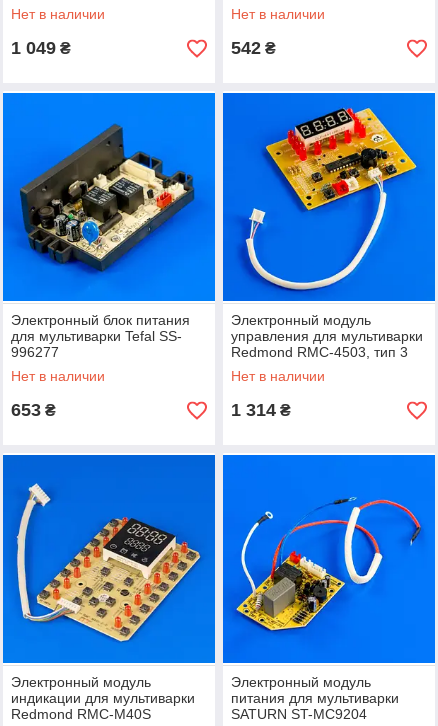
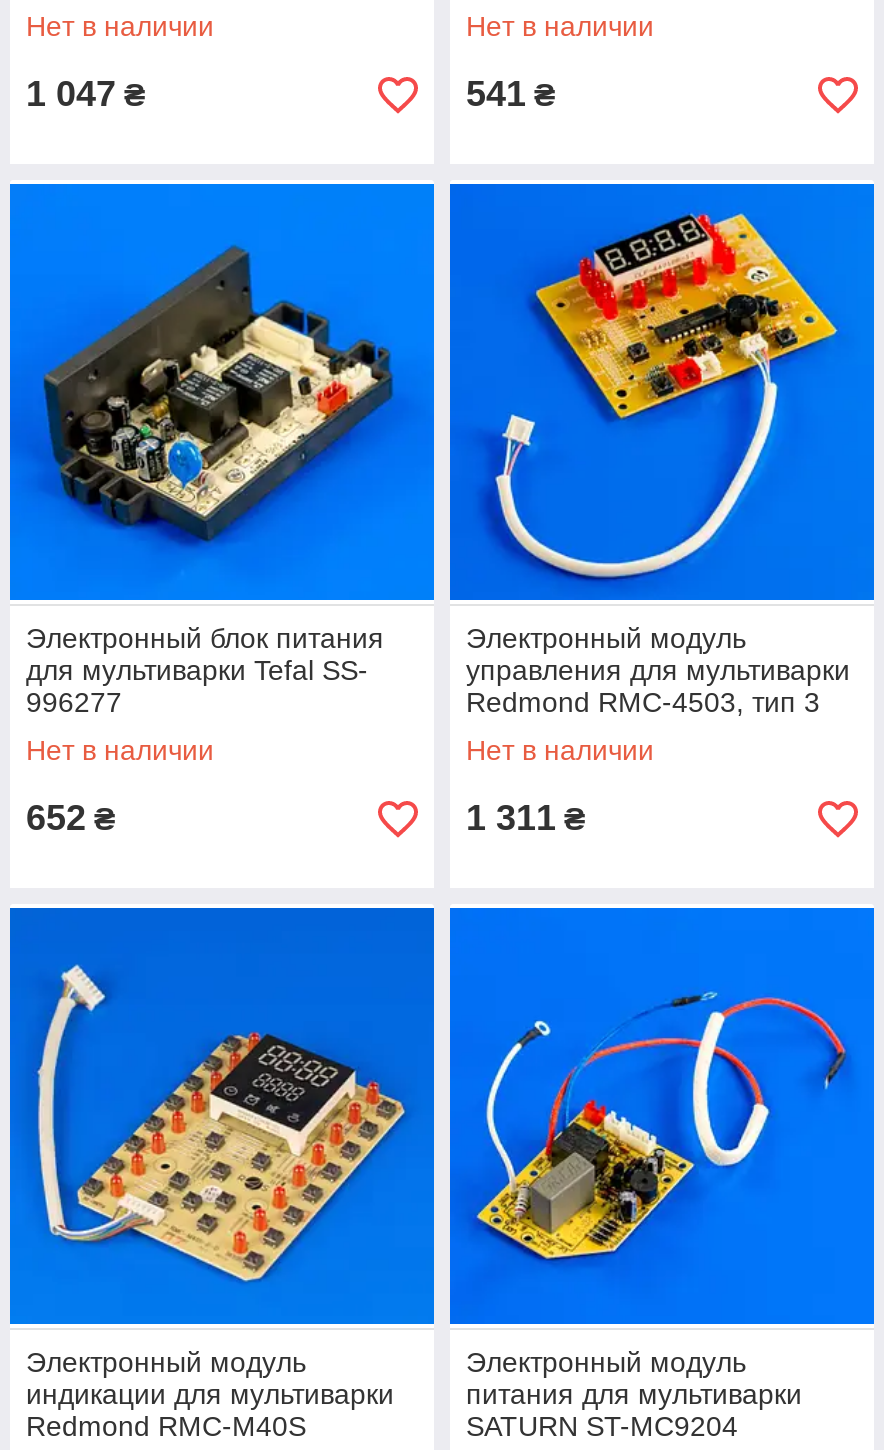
[11,38,71,58] 1 049 ₴ -> [26,74,146,114] 1 047 ₴
[231,38,276,58] 542 ₴ -> [466,74,556,114] 541 ₴
[11,400,56,420] 653 ₴ -> [26,798,116,838] 652 ₴
[231,400,291,420] 1 314 ₴ -> [466,798,586,838] 1 311 ₴

